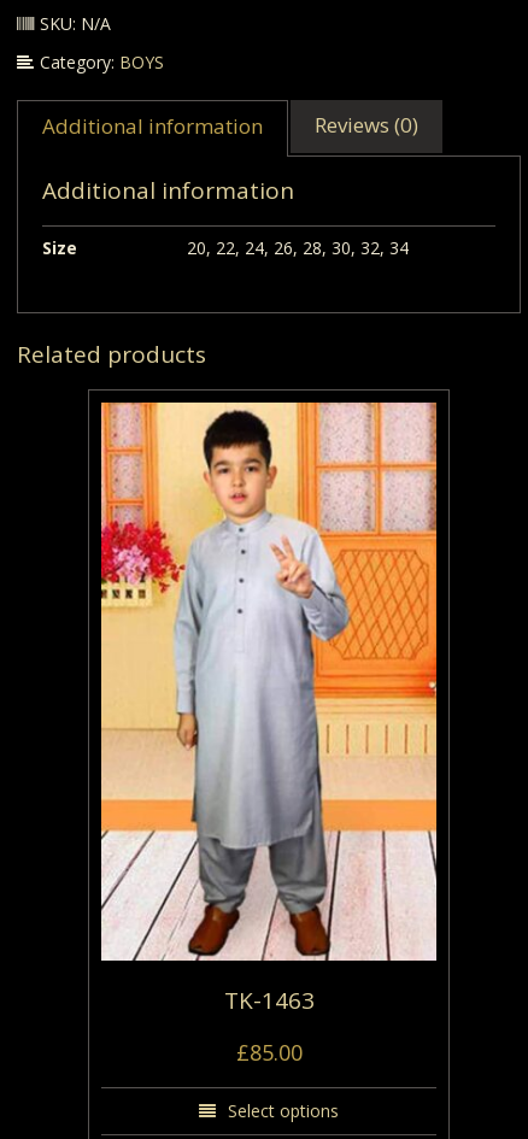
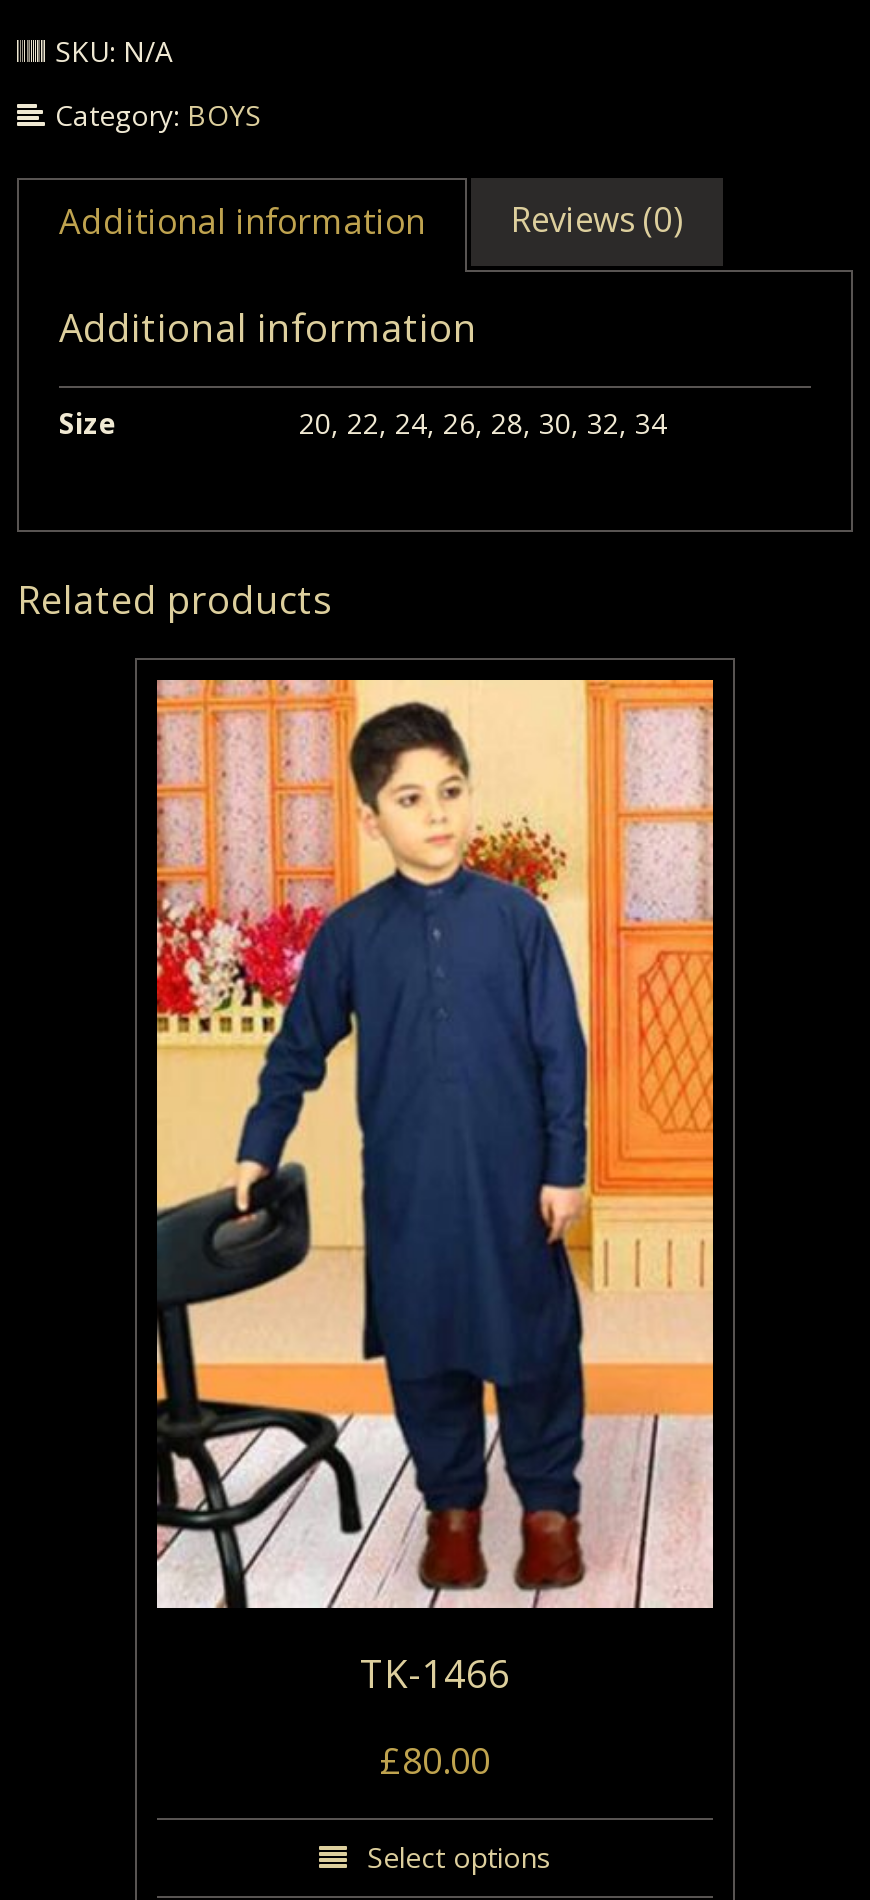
[100,401,438,1016] [image] | TK-1463 -> [155,678,715,1700] [image] | TK-1466
[236,1038,302,1067] £85.00 -> [380,1736,490,1784] £80.00

